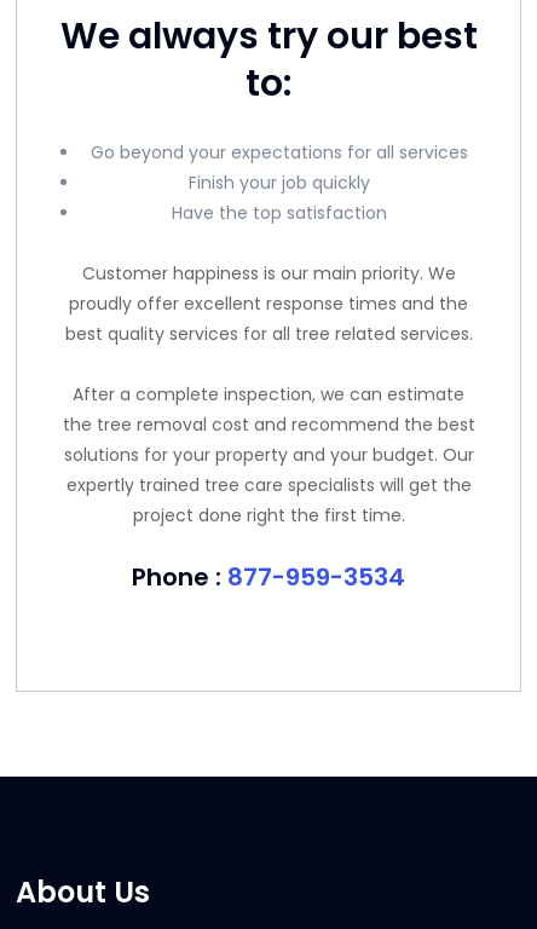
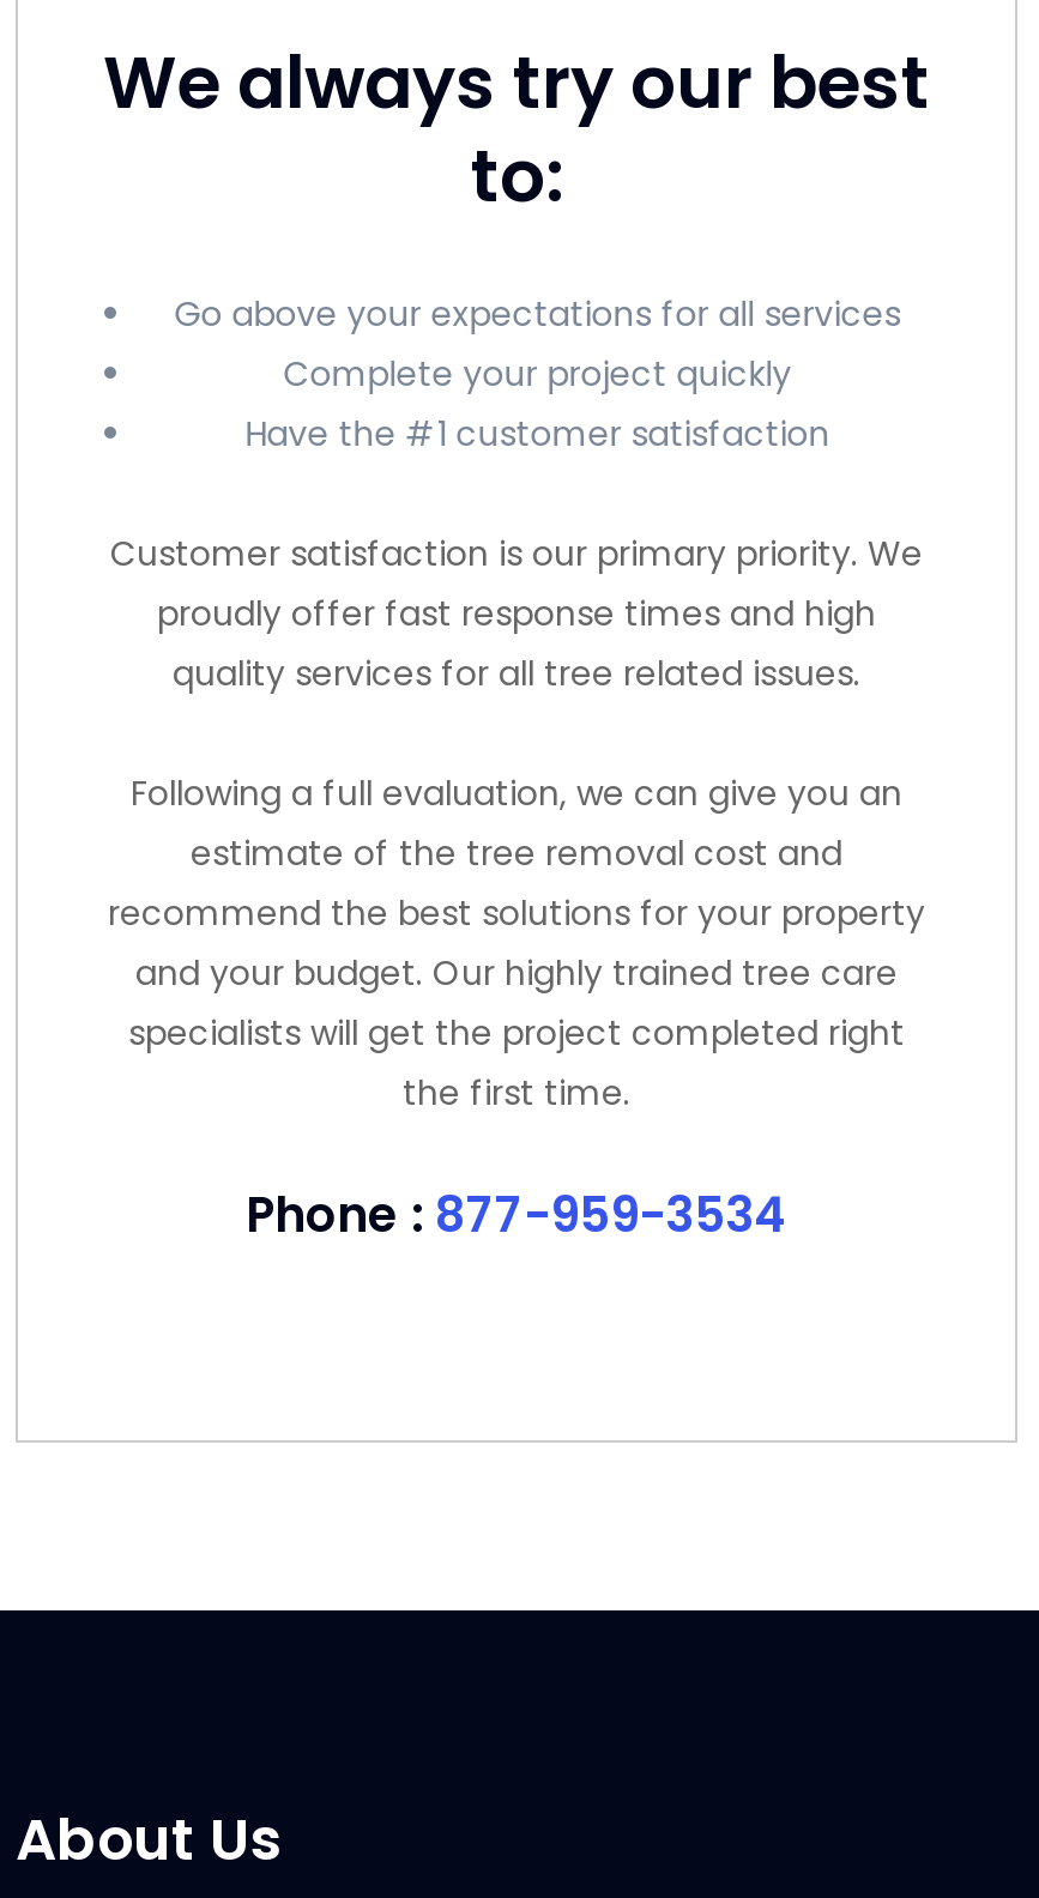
[90,140,468,225] Go beyond your expectations for all services | Finish your job quickly | Have the top satisfaction -> [174,290,900,458] Go above your expectations for all services | Complete your project quickly | Have the #1 customer satisfaction
[65,261,472,345] Customer happiness is our main priority. We | proudly offer excellent response times and the | best quality services for all tree related services. -> [110,528,923,696] Customer satisfaction is our primary priority. We | proudly offer fast response times and high | quality services for all tree related issues.
[62,382,475,527] After a complete inspection, we can estimate | the tree removal cost and recommend the best | solutions for your property and your budget. Our | expertly trained tree care specialists will get the | project done right the first time. -> [108,768,925,1116] Following a full evaluation, we can give you an | estimate of the tree removal cost and | recommend the best solutions for your property | and your budget. Our highly trained tree care | specialists will get the project completed right | the first time.

